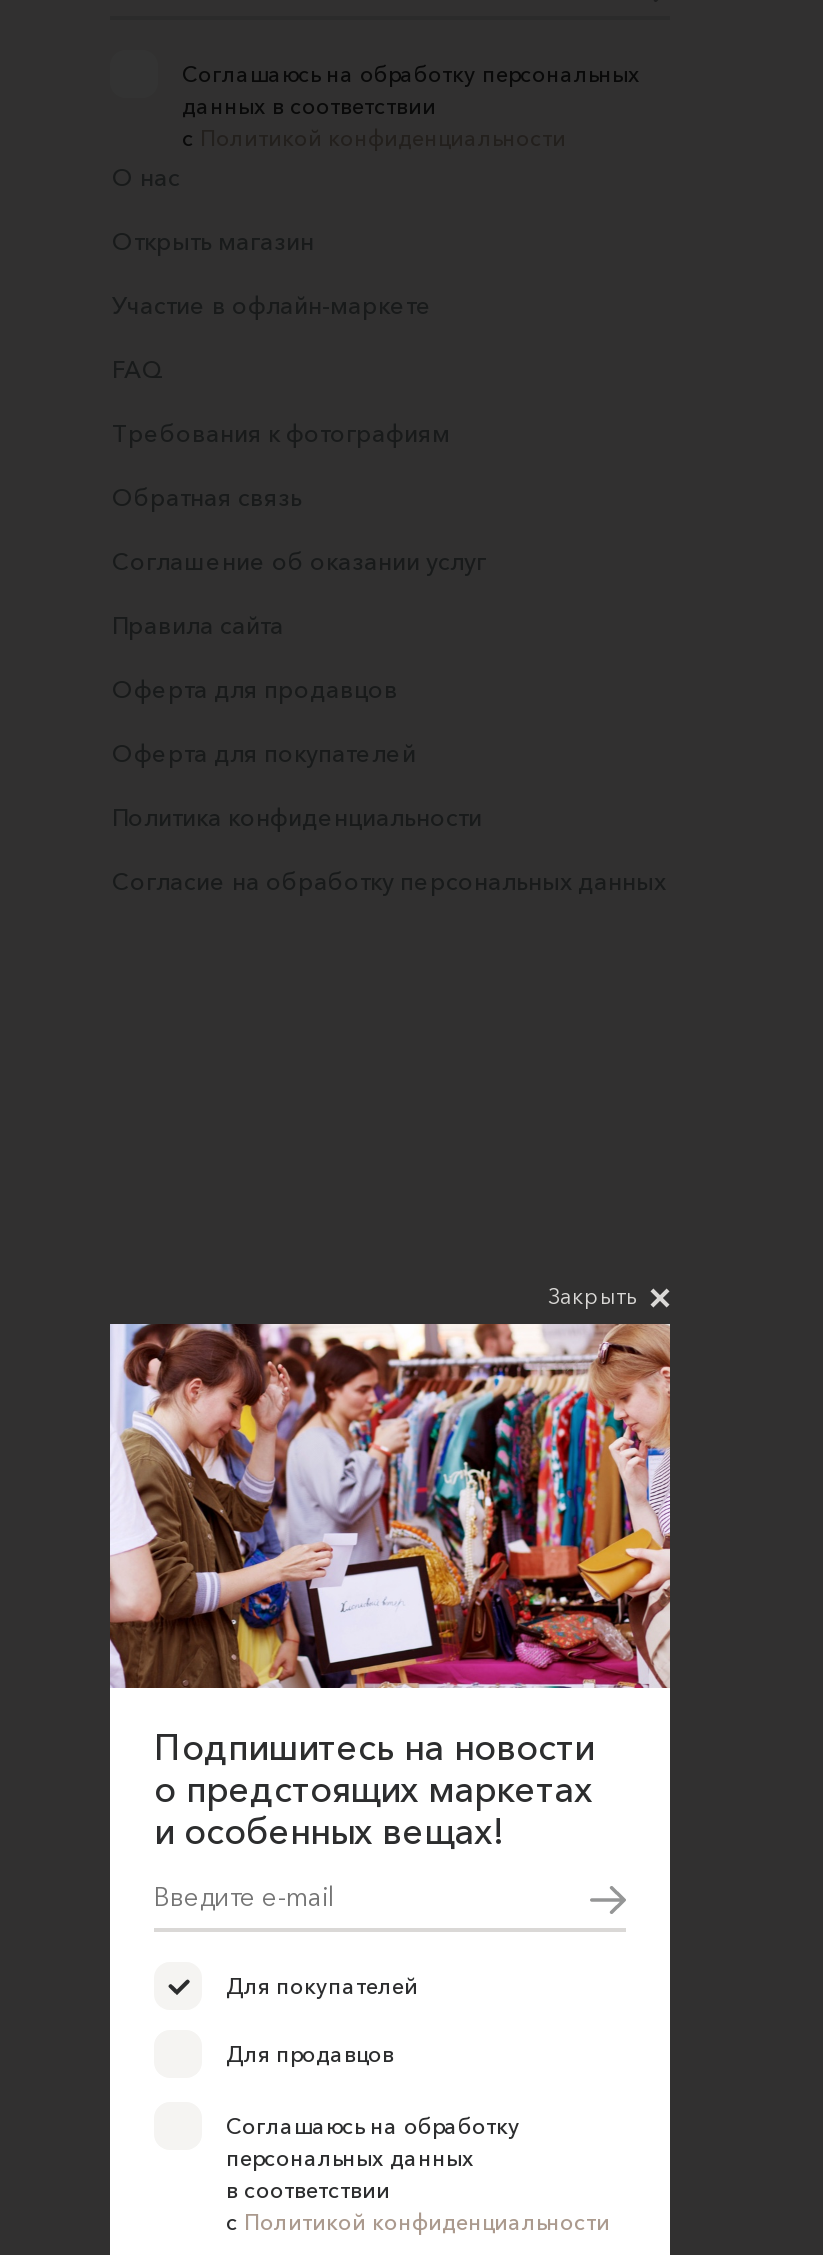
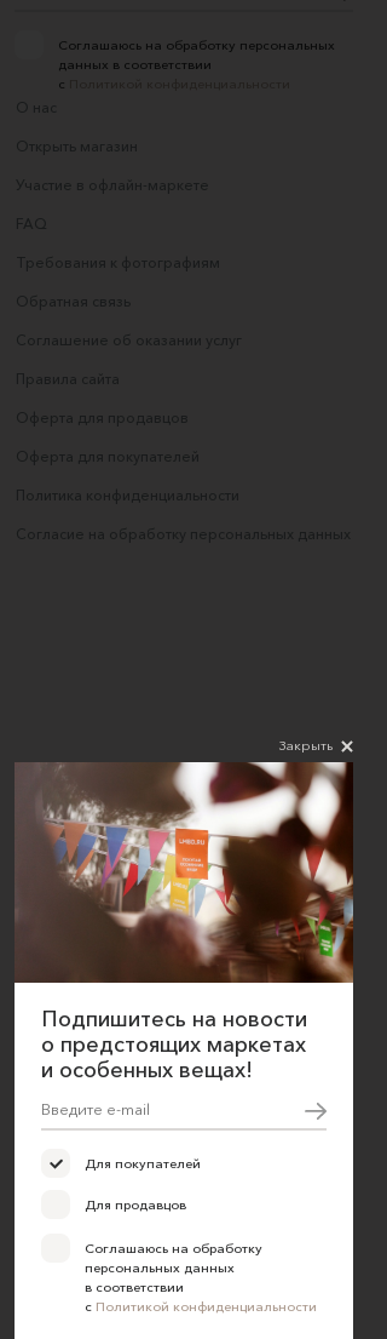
[108,1322,672,1690] [image] -> [15,761,353,984] [image]

